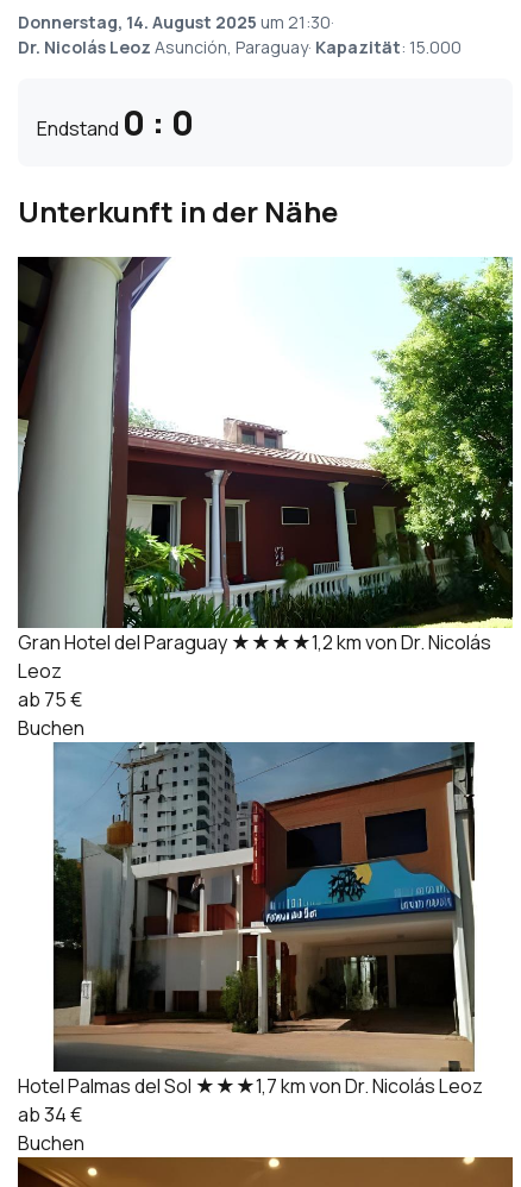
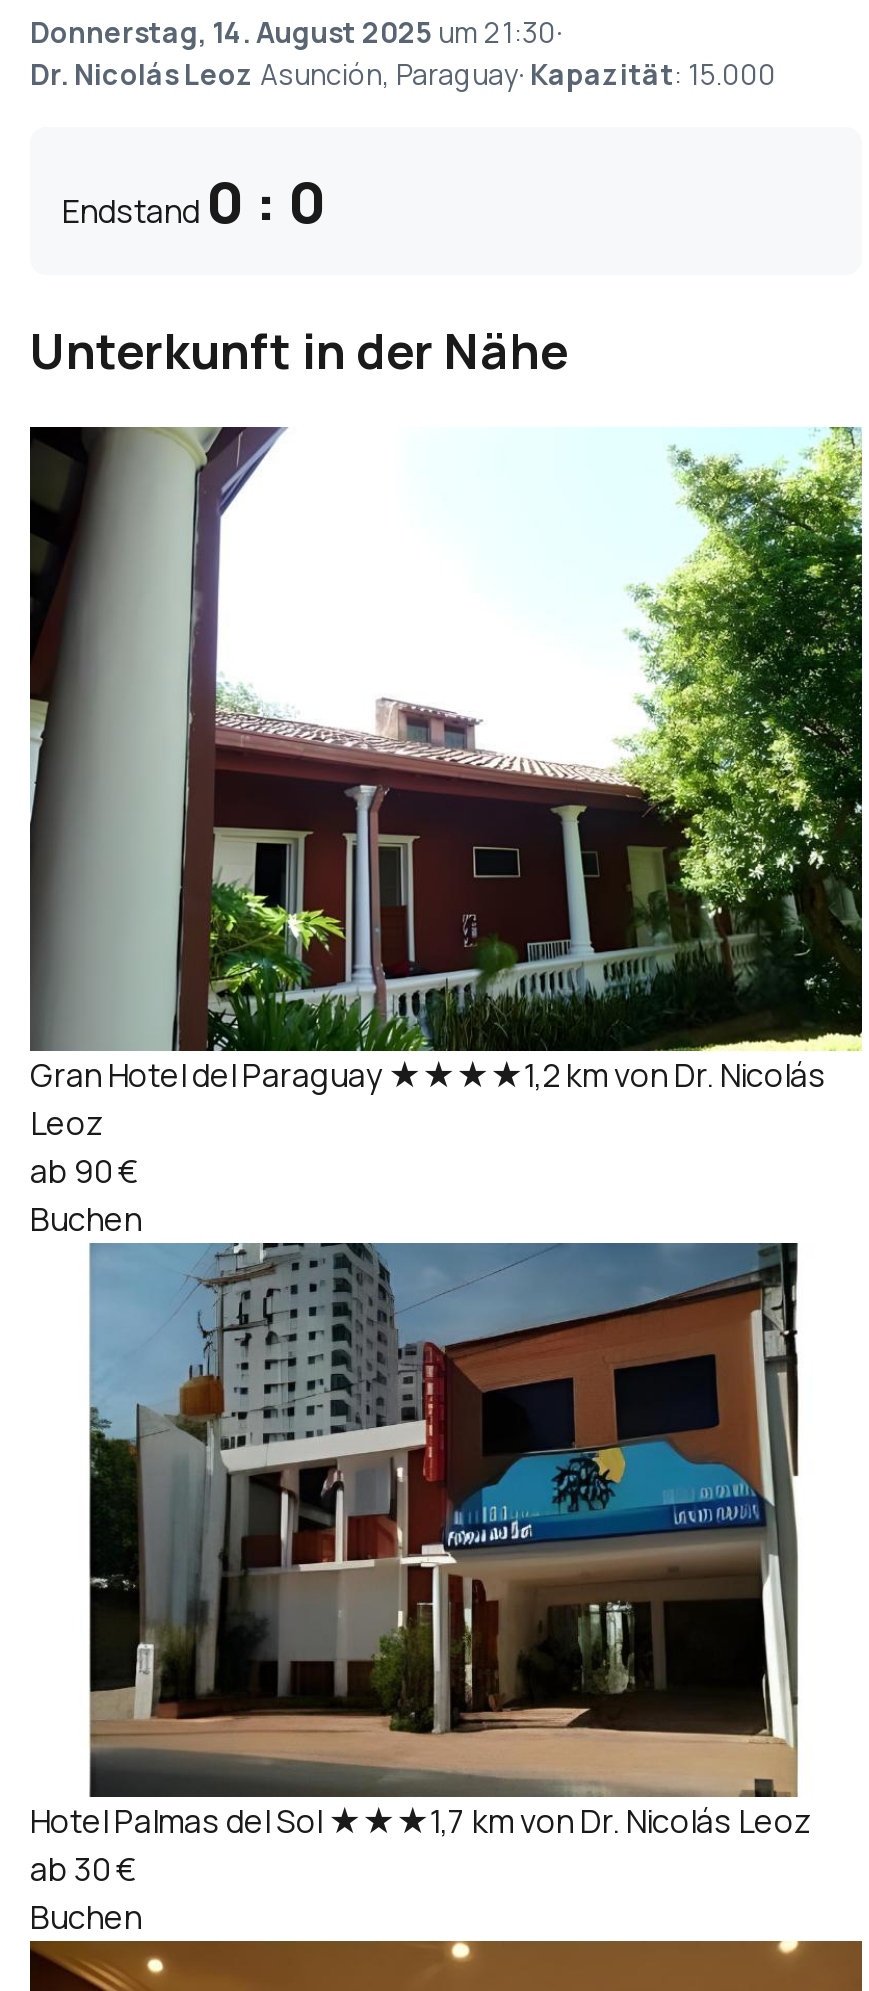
[18,686,82,712] ab 75 € -> [30,1149,138,1193] ab 90 €
[18,1101,82,1128] ab 34 € -> [30,1847,136,1891] ab 30 €

